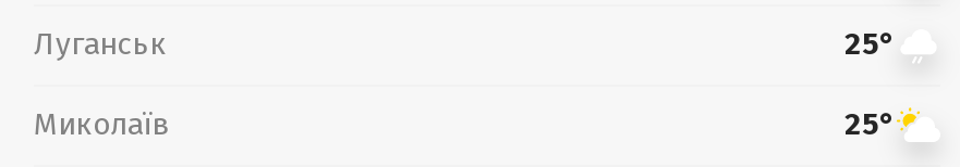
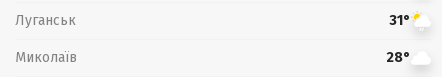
[844,26,897,63] 25° -> [389,12,411,29] 31°
[844,106,897,143] 25° -> [386,49,411,66] 28°

